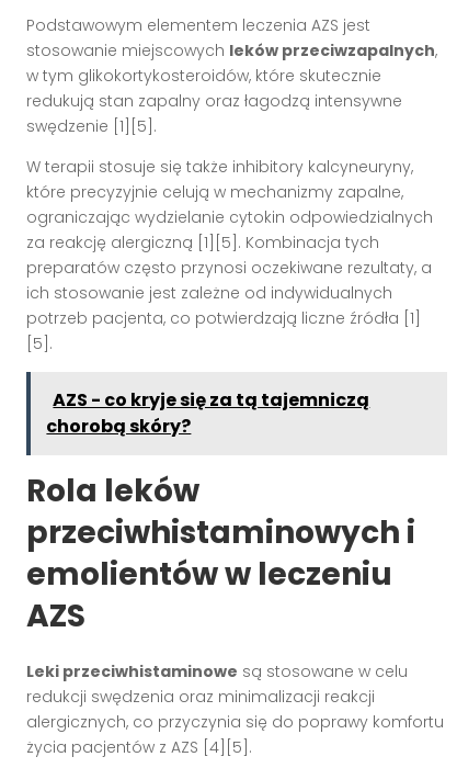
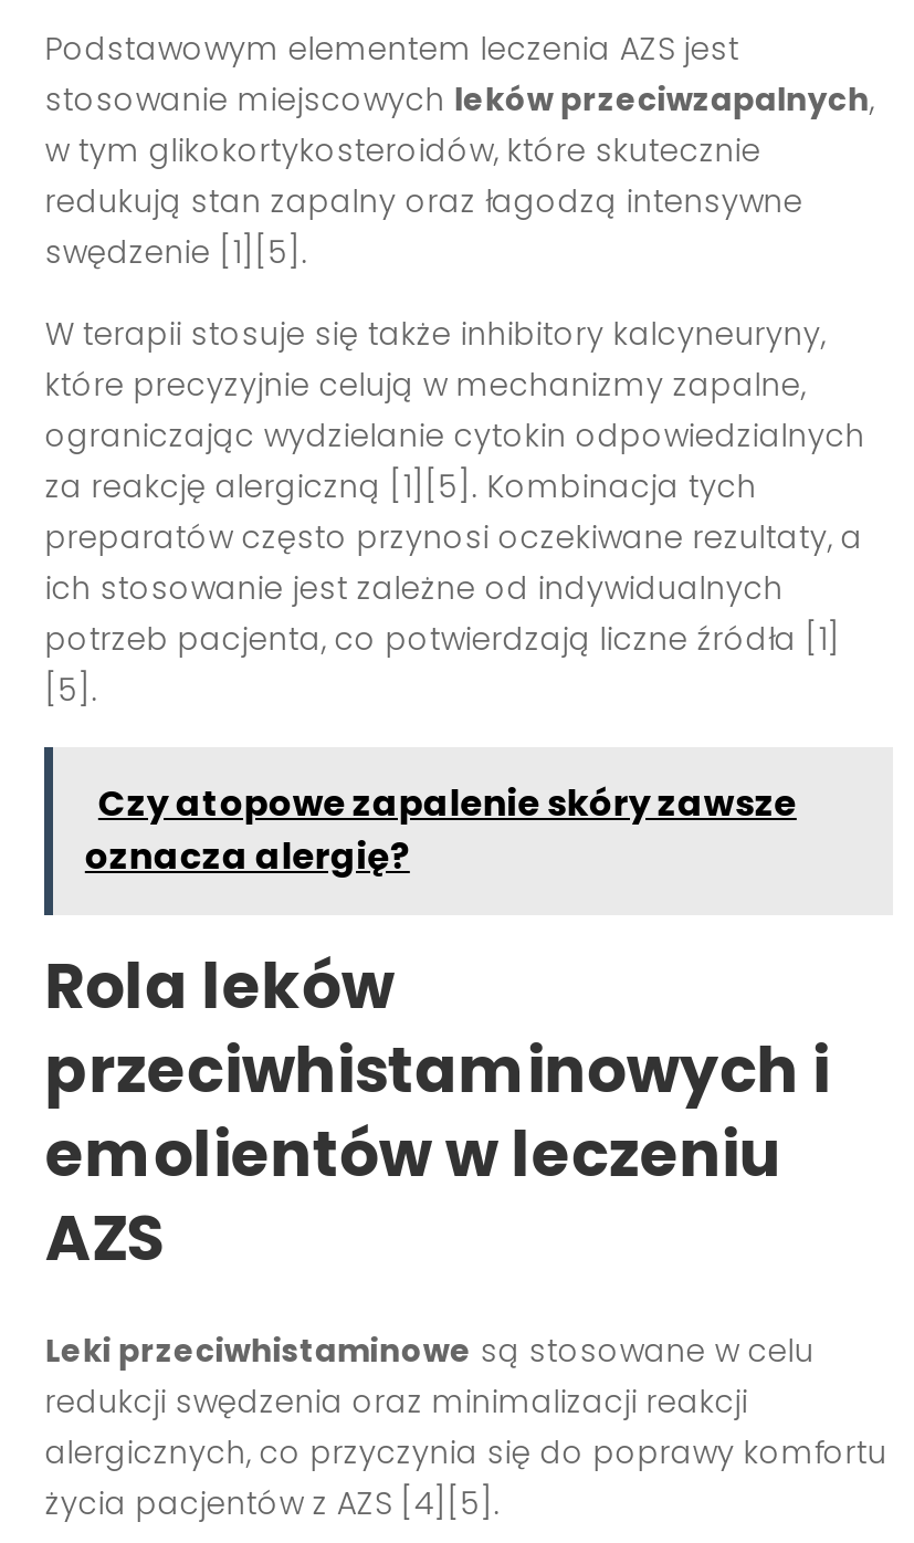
[46,387,370,438] AZS - co kryje się za tą tajemniczą | chorobą skóry? -> [85,777,797,881] Czy atopowe zapalenie skóry zawsze | oznacza alergię?

